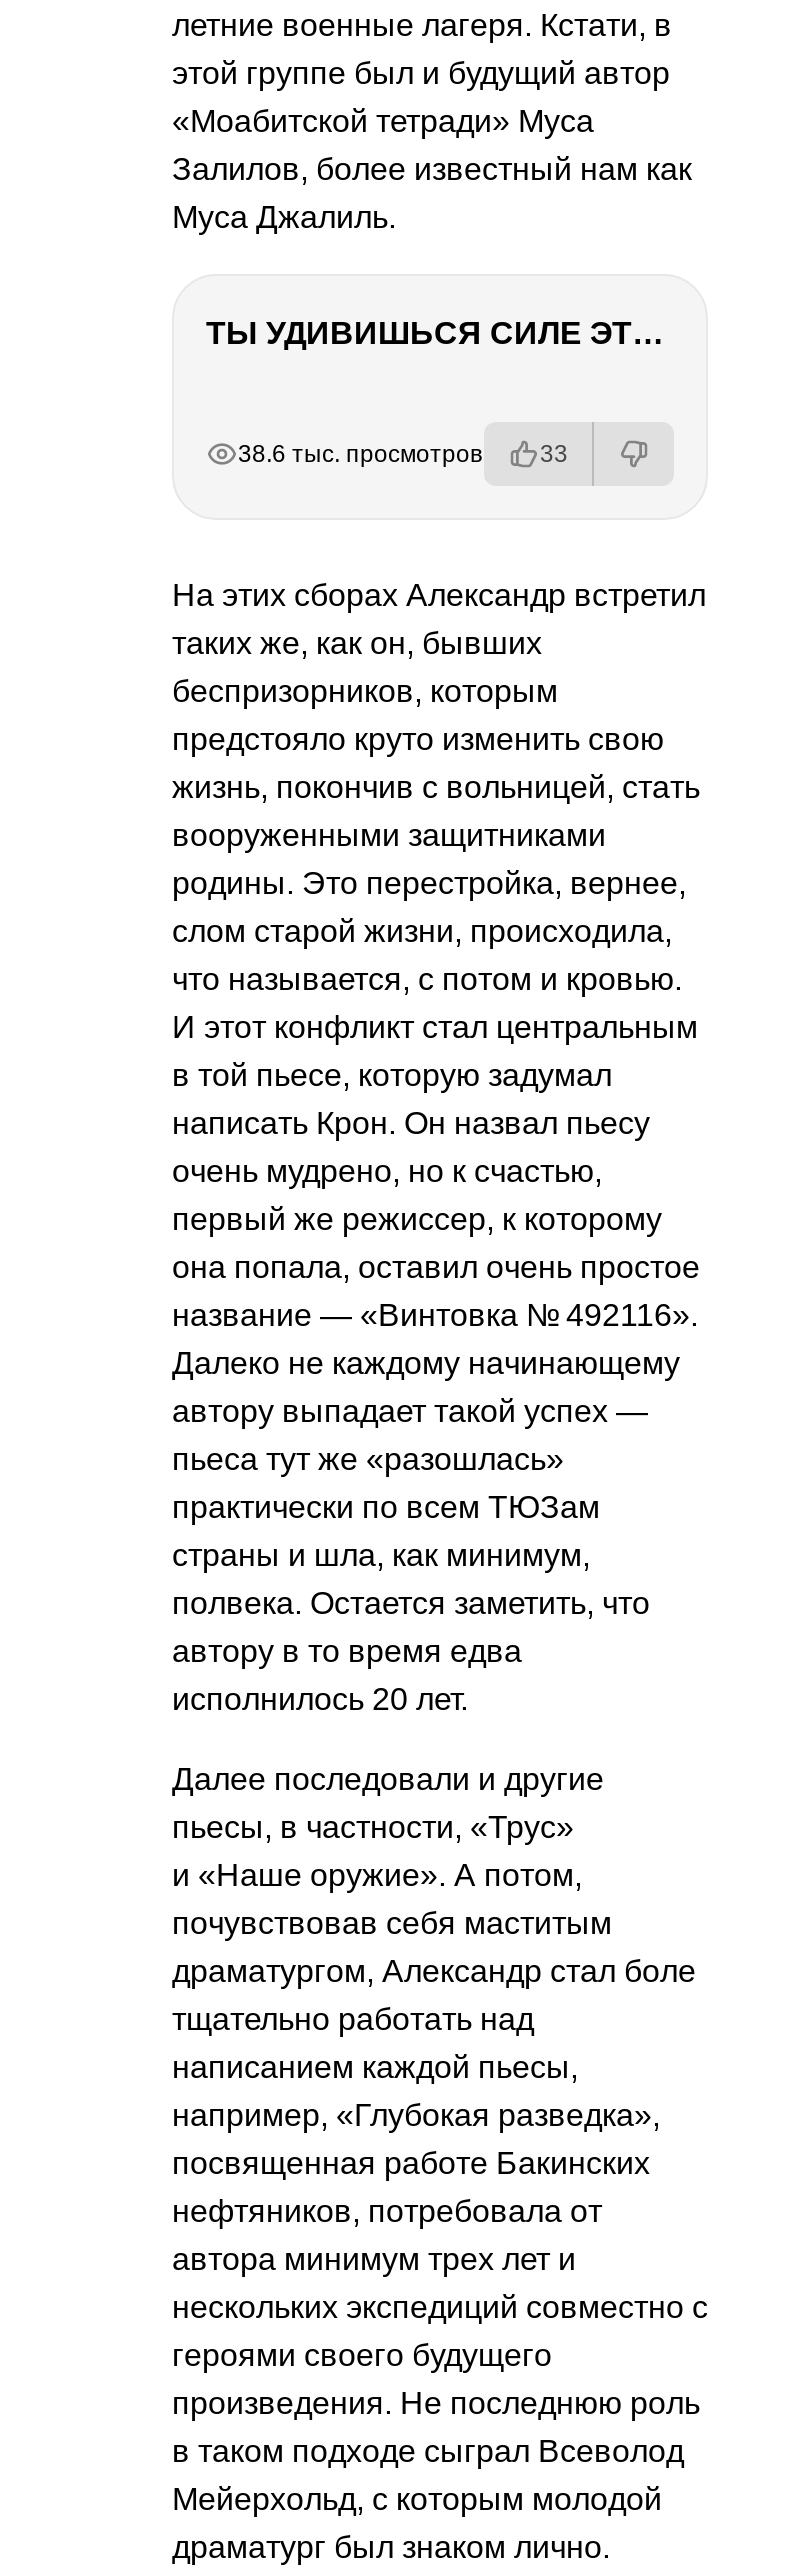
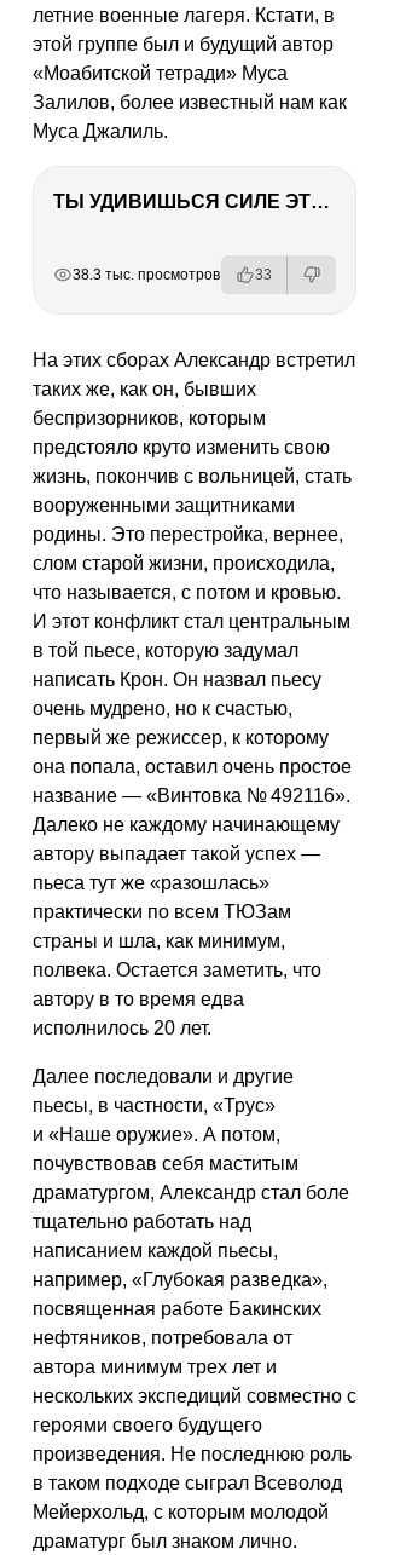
[238,439,482,467] 38.6 тыс. просмотров -> [73,266,220,283] 38.3 тыс. просмотров

